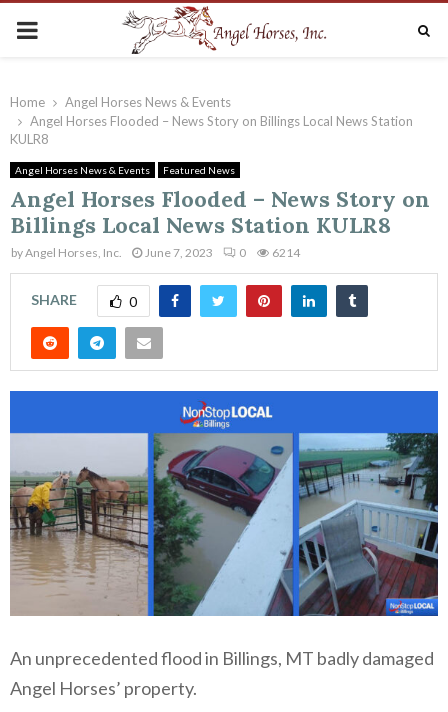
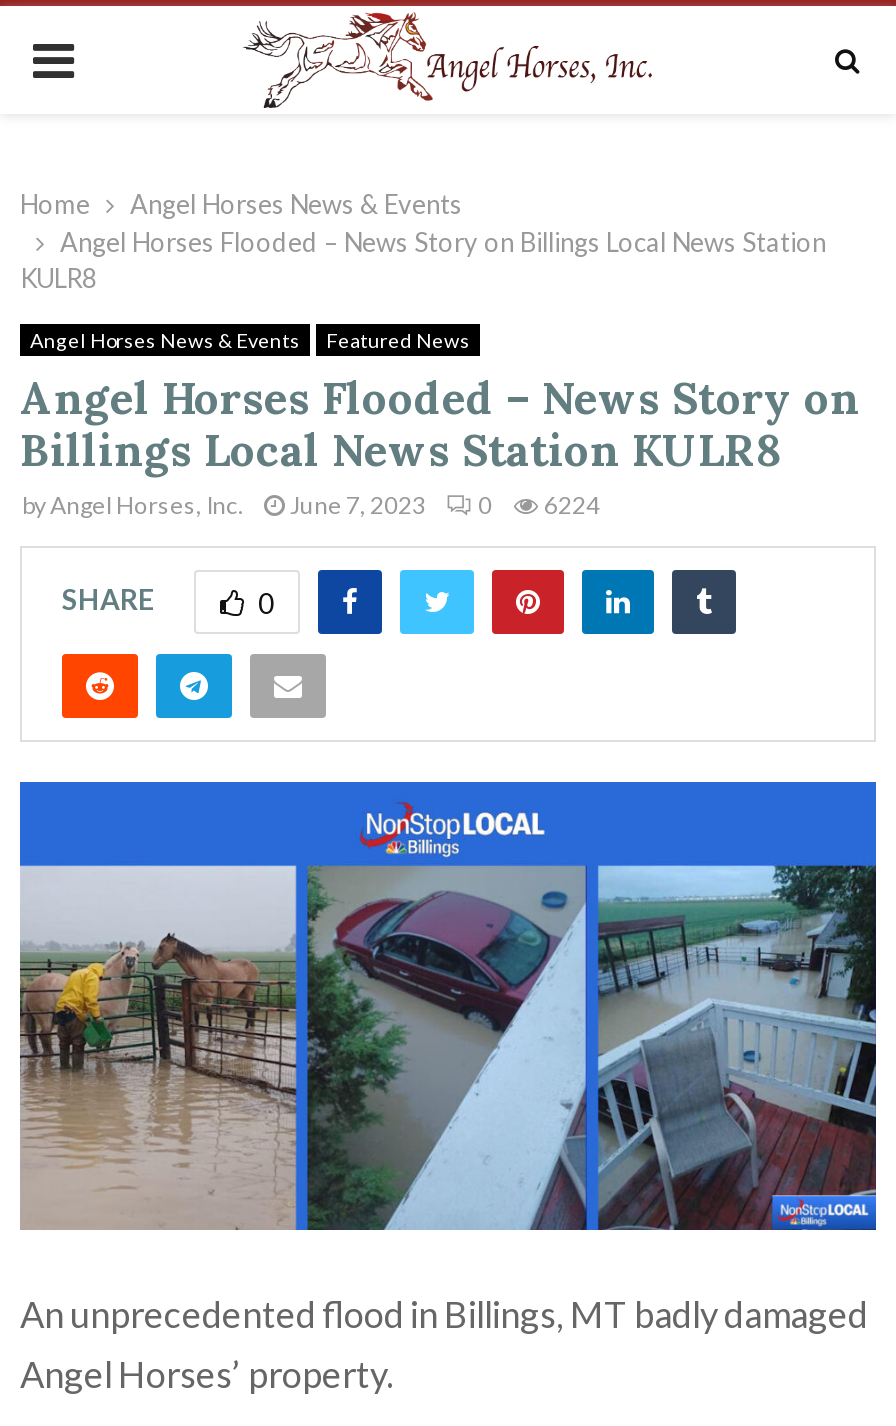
[11,245,300,260] byAngel Horses, Inc. June 7, 2023 0 6214 -> [22,490,600,520] byAngel Horses, Inc. June 7, 2023 0 6224

